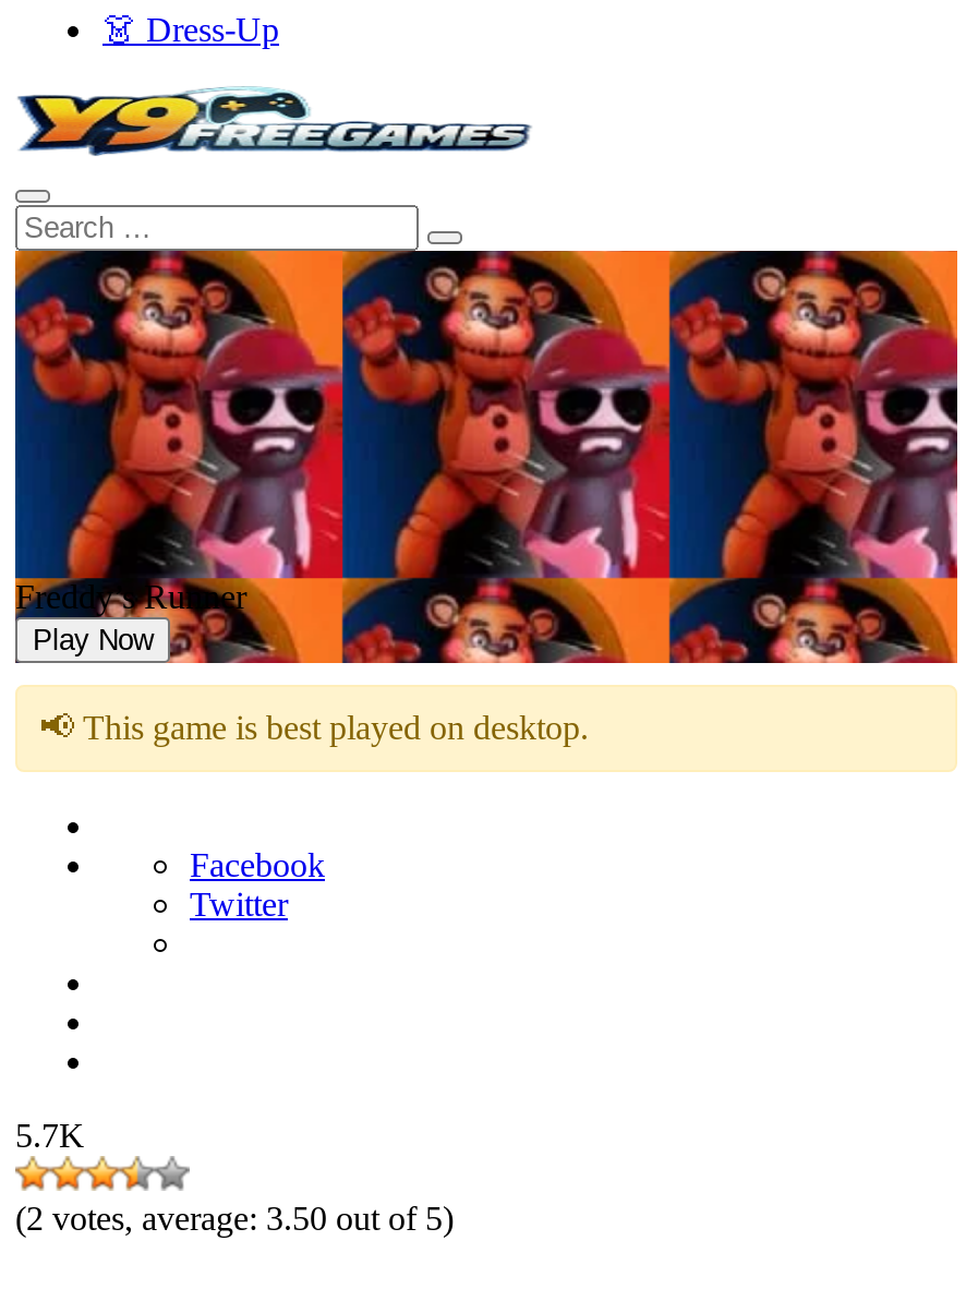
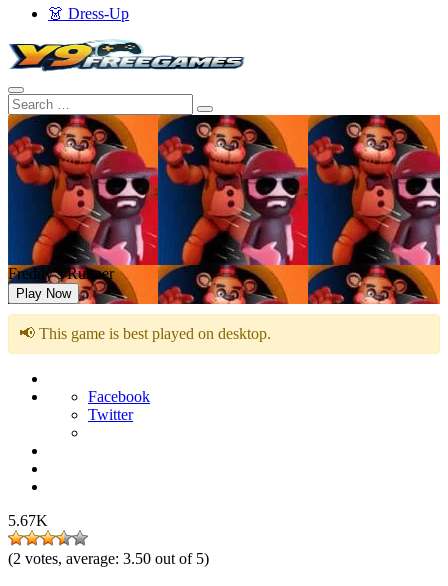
[15,1117,85,1154] 5.7K -> [8,512,48,529] 5.67K

